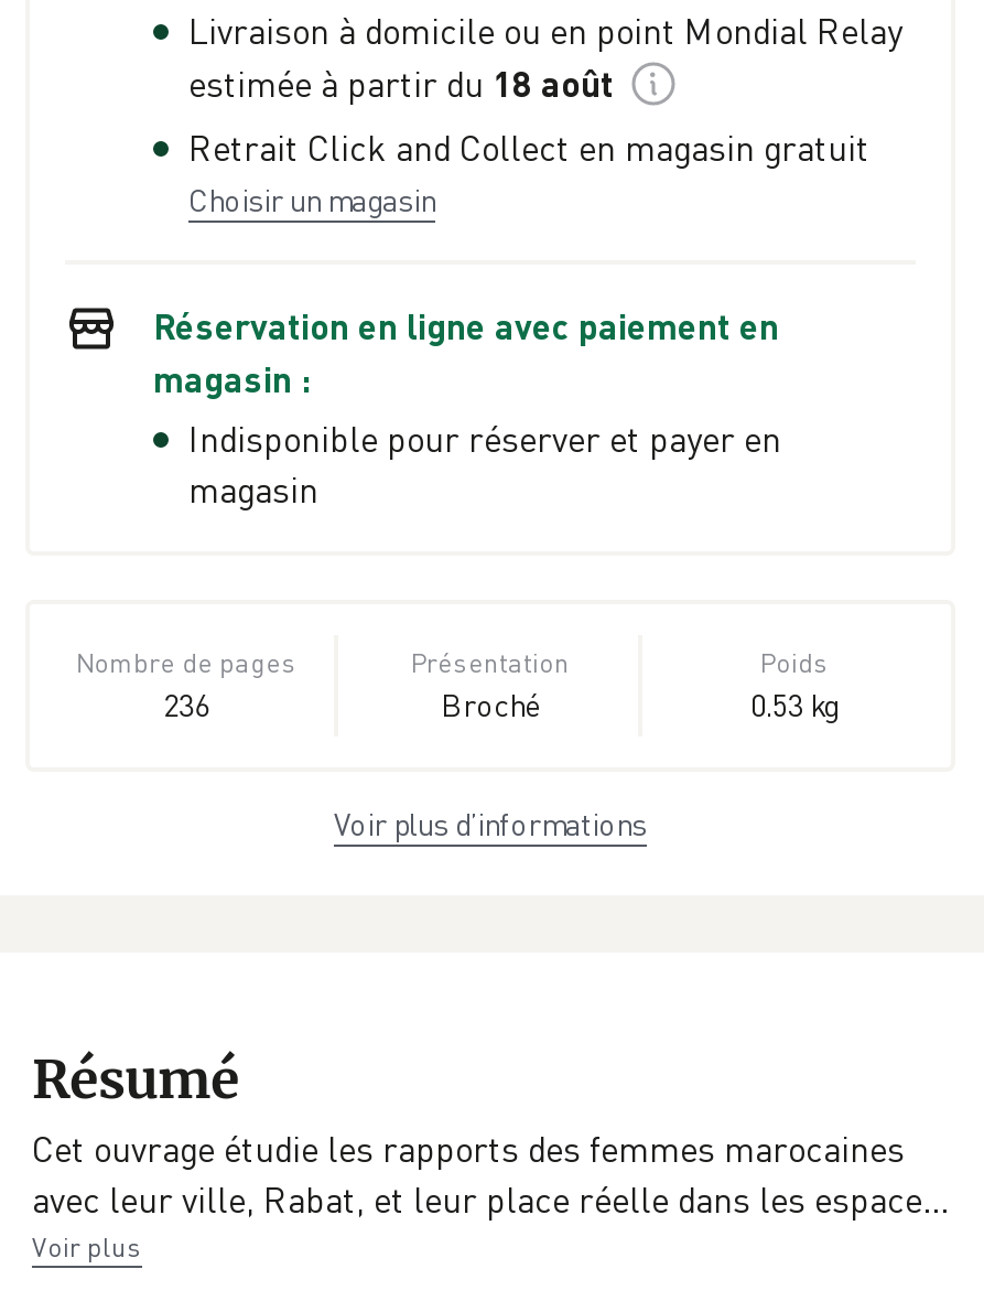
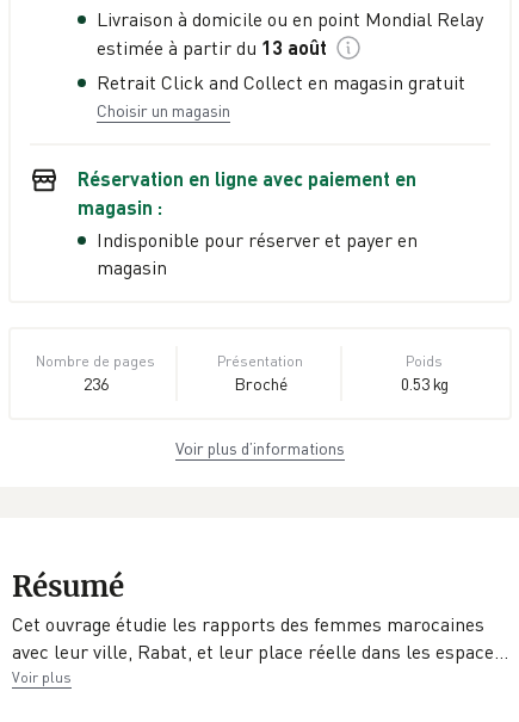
[188,62,614,107] estimée à partir du 18 août -> [97,36,327,60] estimée à partir du 13 août

